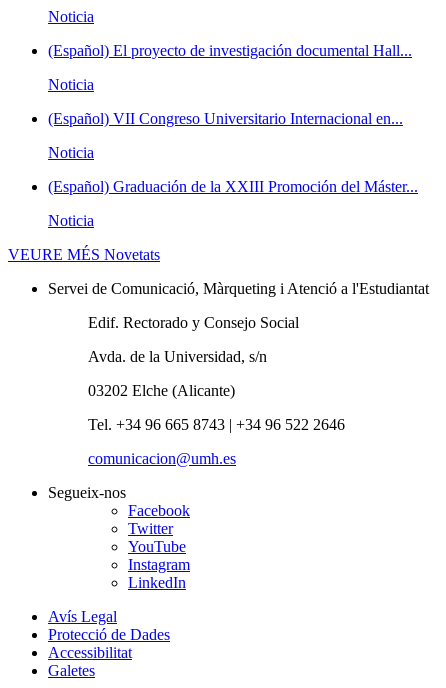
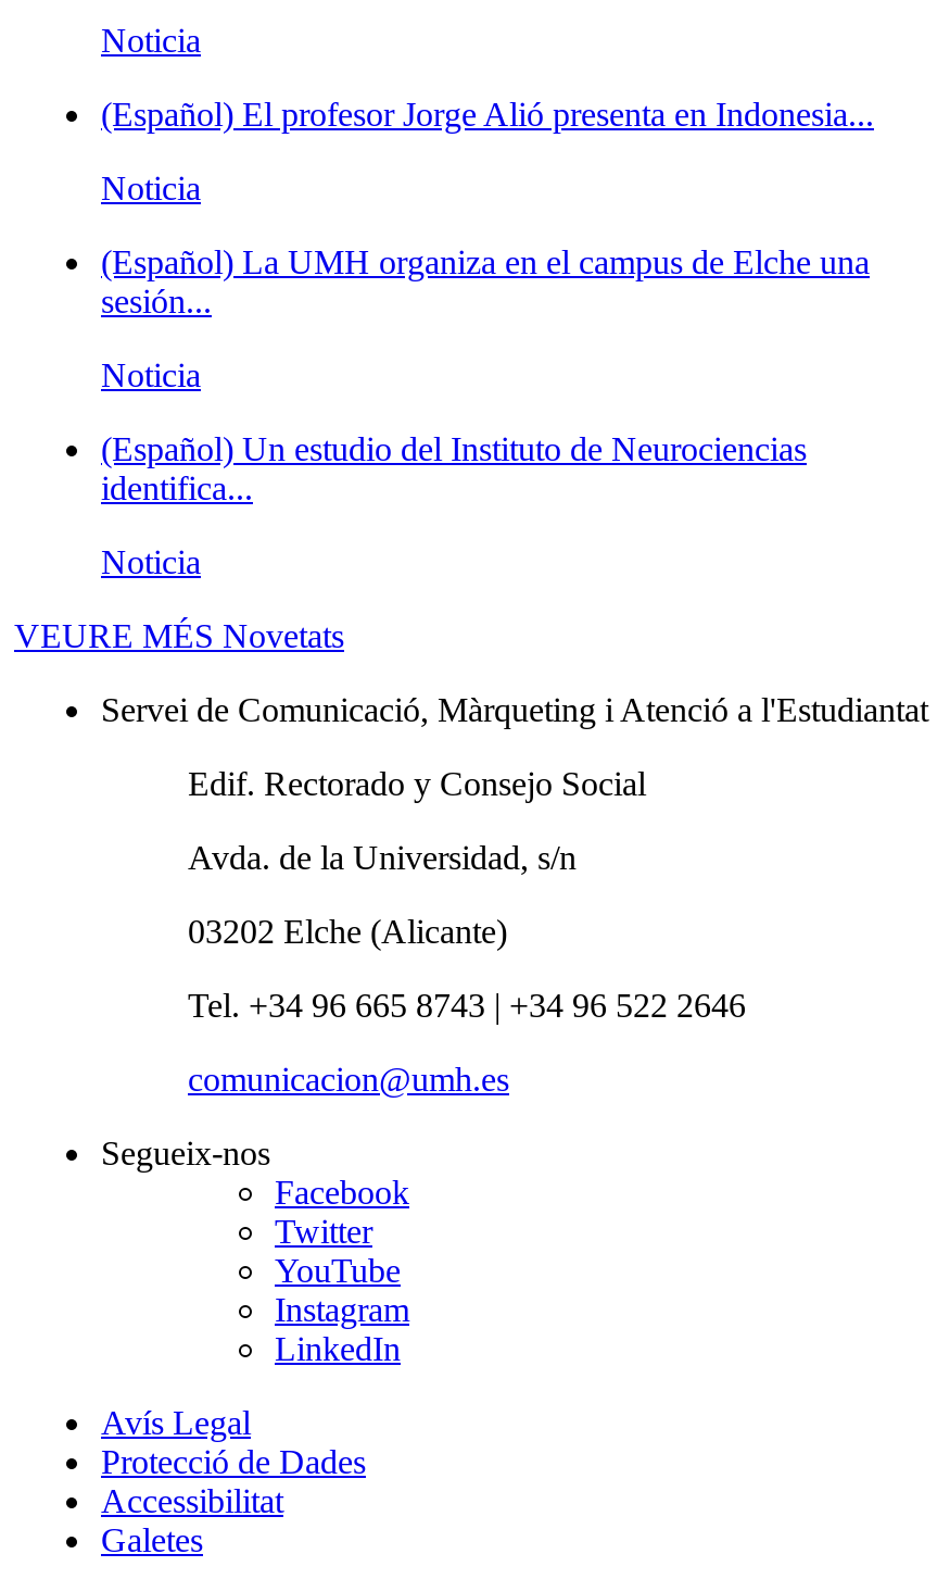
[48,42,412,59] (Español) El proyecto de investigación documental Hall... -> [101,97,874,133] (Español) El profesor Jorge Alió presenta en Indonesia...
[48,110,403,127] (Español) VII Congreso Universitario Internacional en... -> [101,244,870,320] (Español) La UMH organiza en el campus de Elche una | sesión...
[48,178,418,195] (Español) Graduación de la XXIII Promoción del Máster... -> [101,431,807,507] (Español) Un estudio del Instituto de Neurociencias | identifica...

